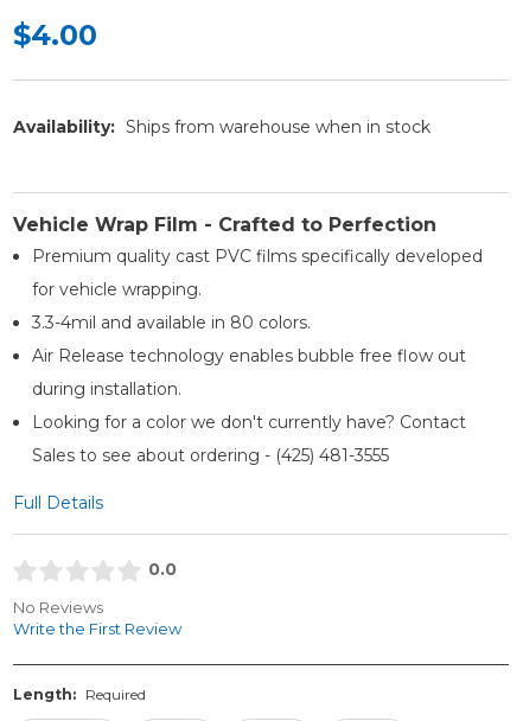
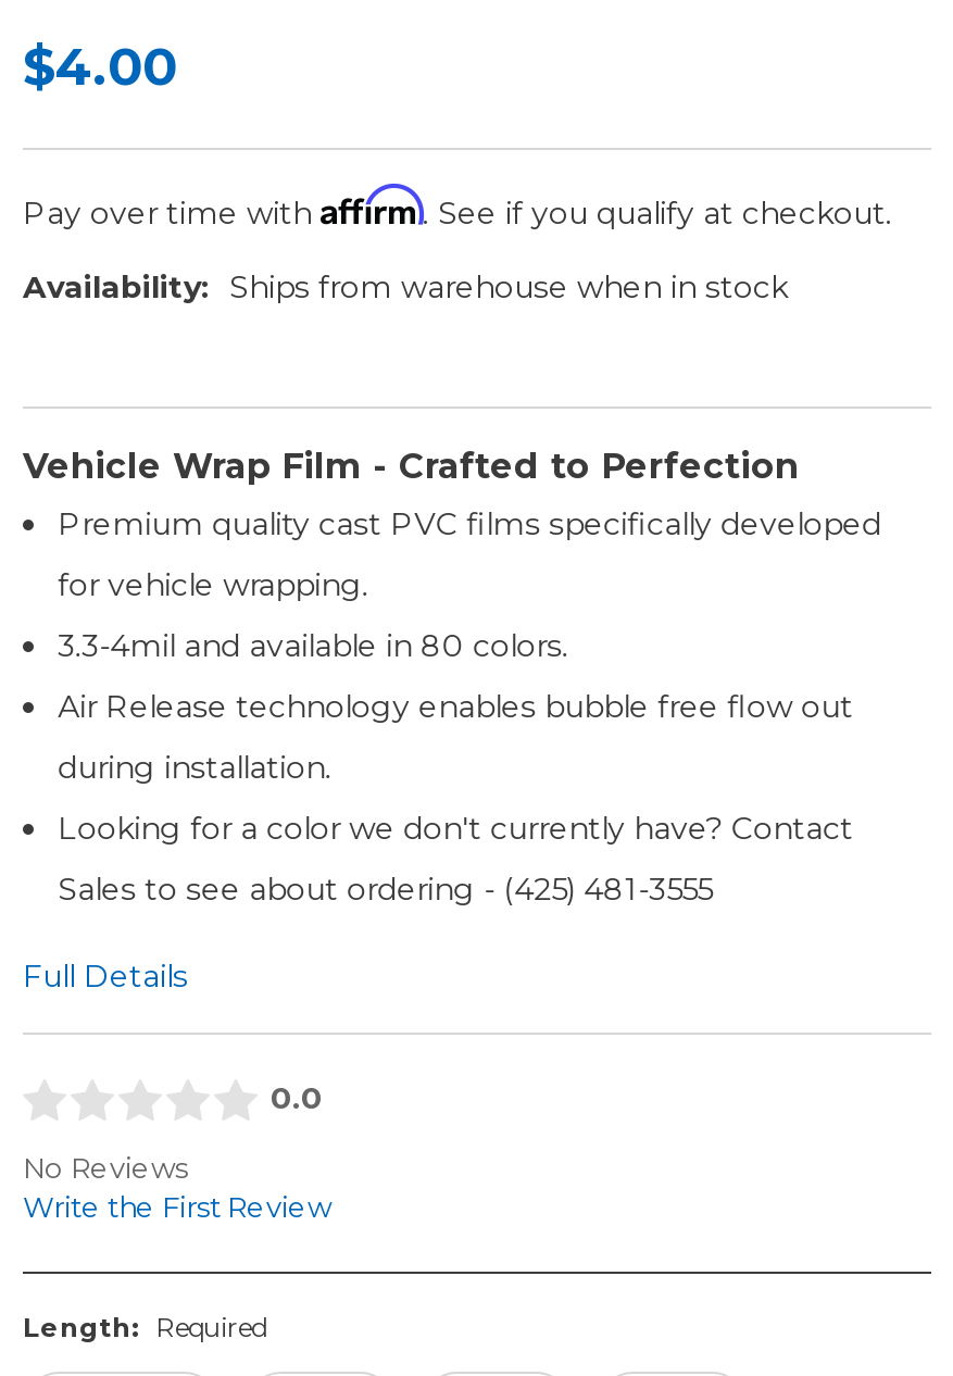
none -> [23,183,892,233] Pay over time with Affirm. See if you qualify at checkout.

